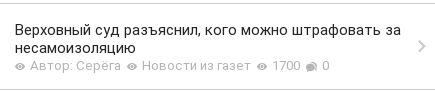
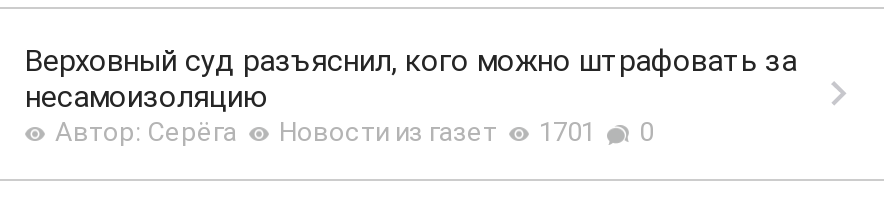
[30,58,329,73] Автор: Серёга Новости из газет 1700 0 -> [55,117,653,147] Автор: Серёга Новости из газет 1701 0

